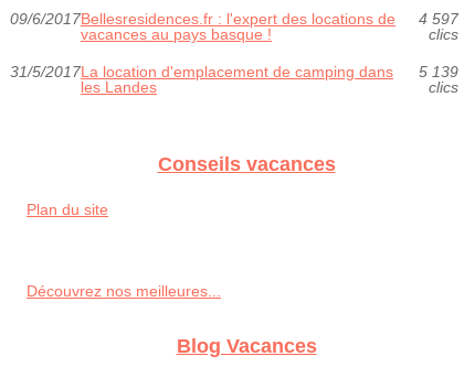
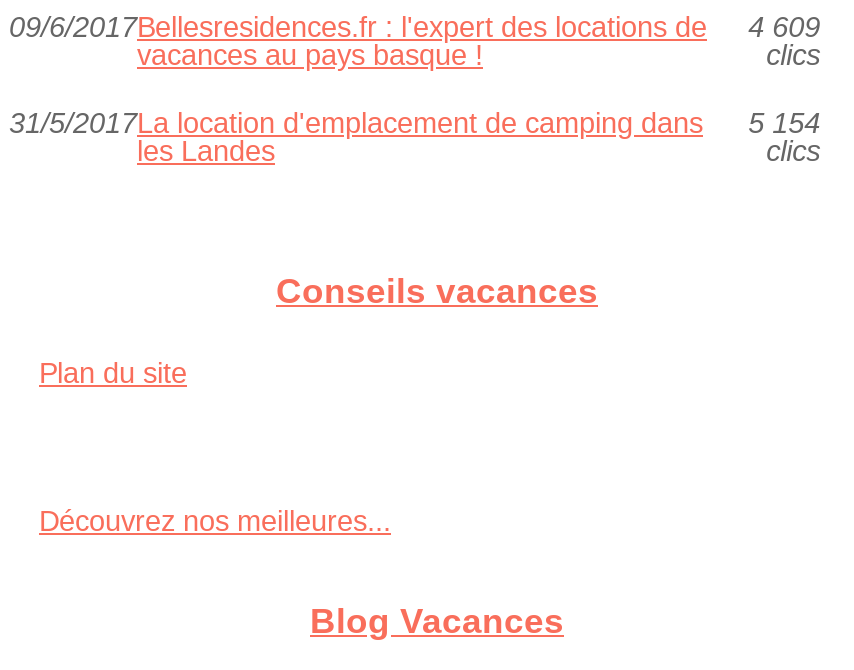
[10,10,458,28] 09/6/2017Bellesresidences.fr : l'expert des locations de 4 597 -> [9,11,820,43] 09/6/2017Bellesresidences.fr : l'expert des locations de 4 609
[10,63,458,80] 31/5/2017La location d'emplacement de camping dans 5 139 -> [9,107,820,139] 31/5/2017La location d'emplacement de camping dans 5 154

